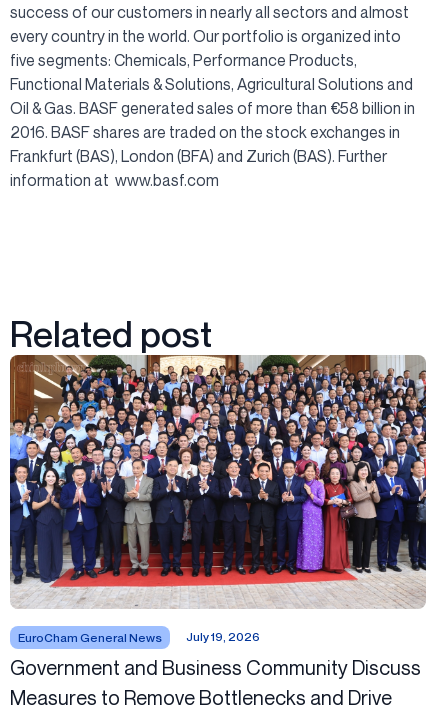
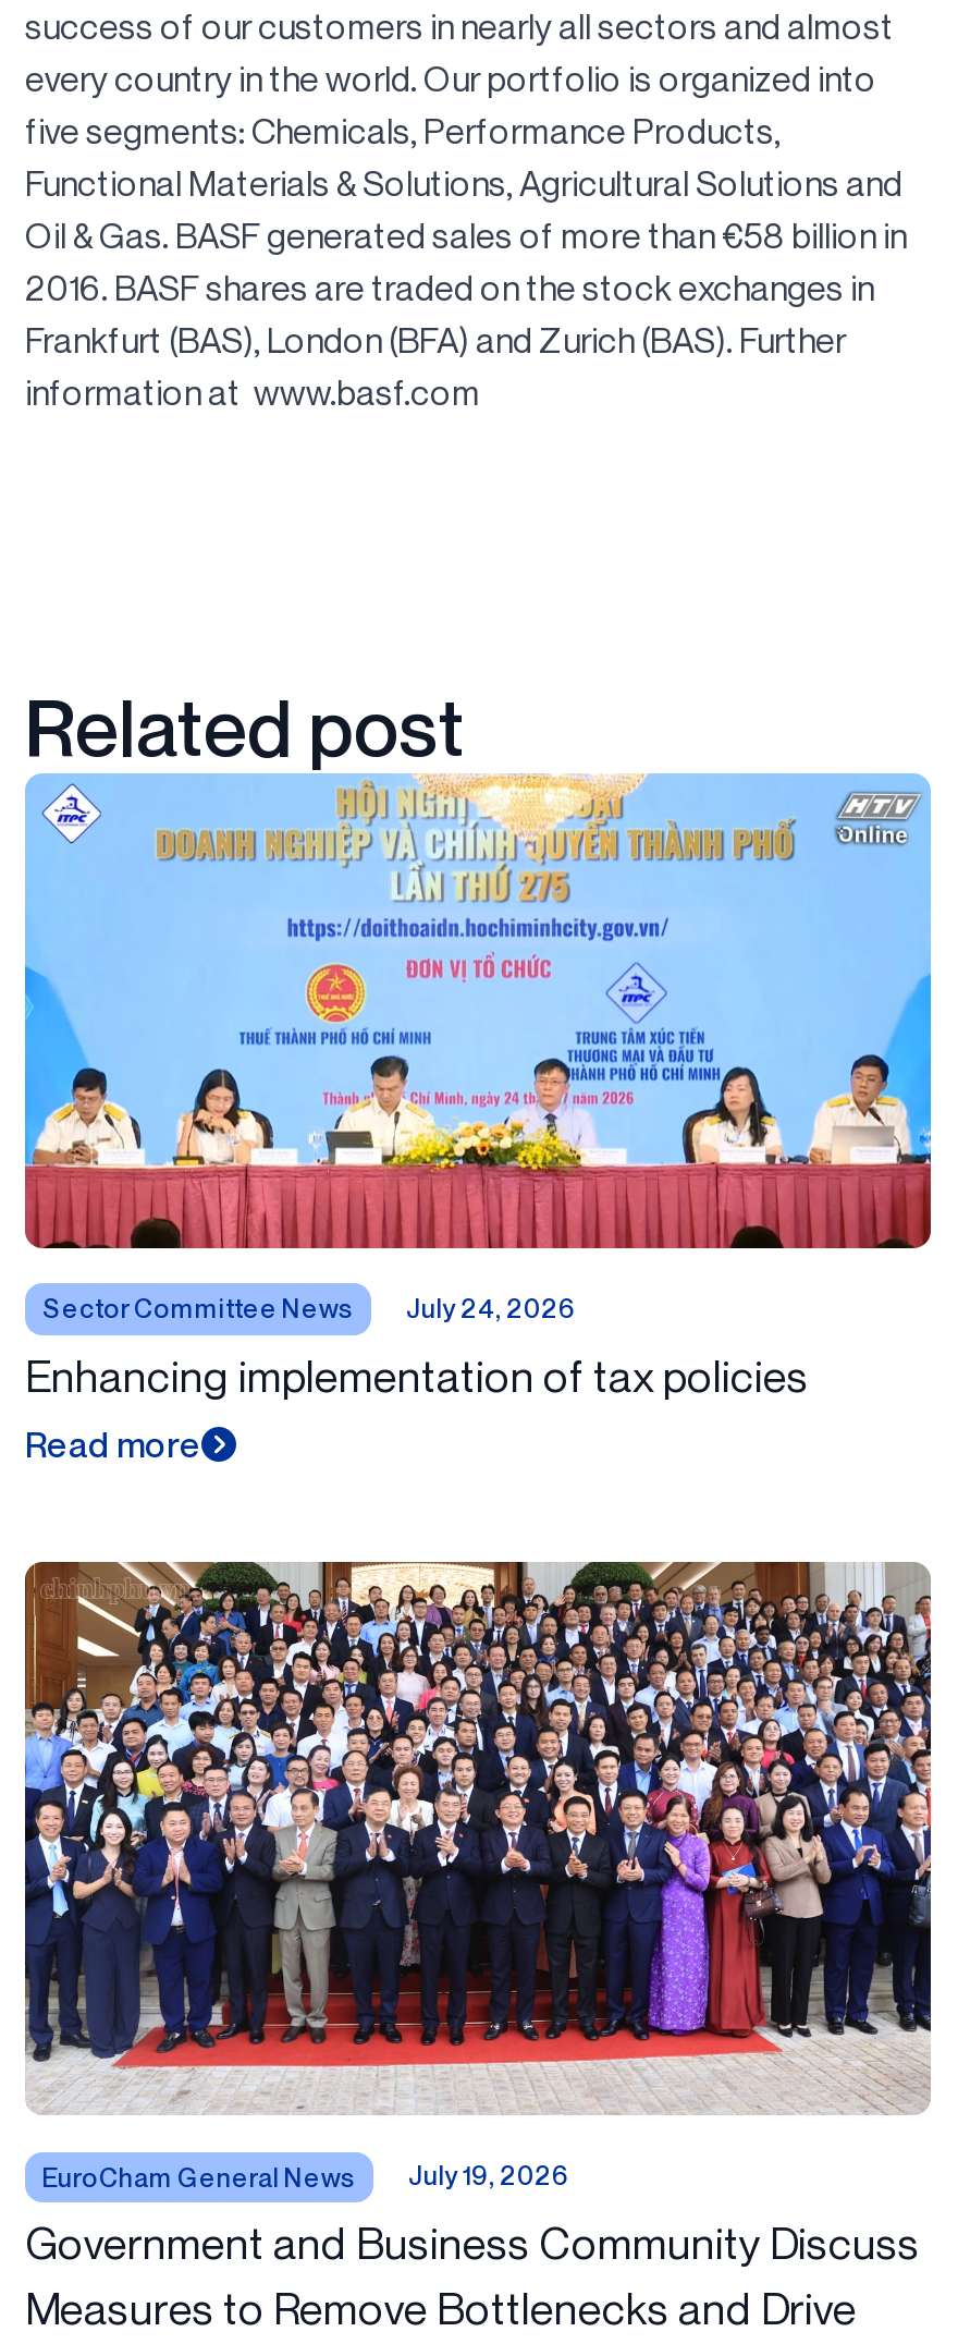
none -> [23,771,933,1466] [image] | Sector Committee News | July 24, 2026 | Enhancing implementation of tax policies | Read more

